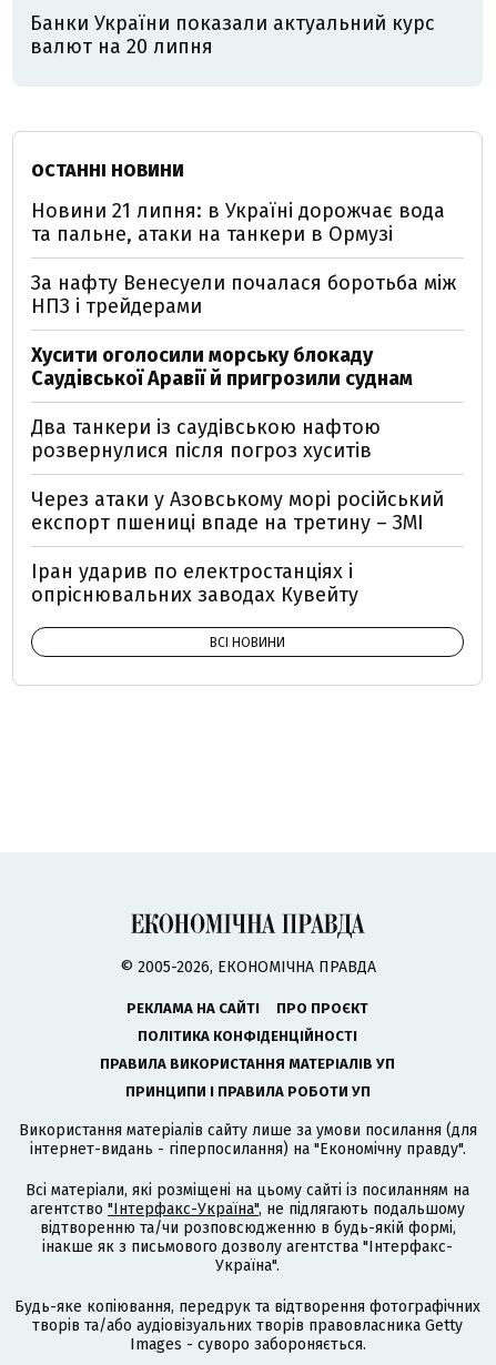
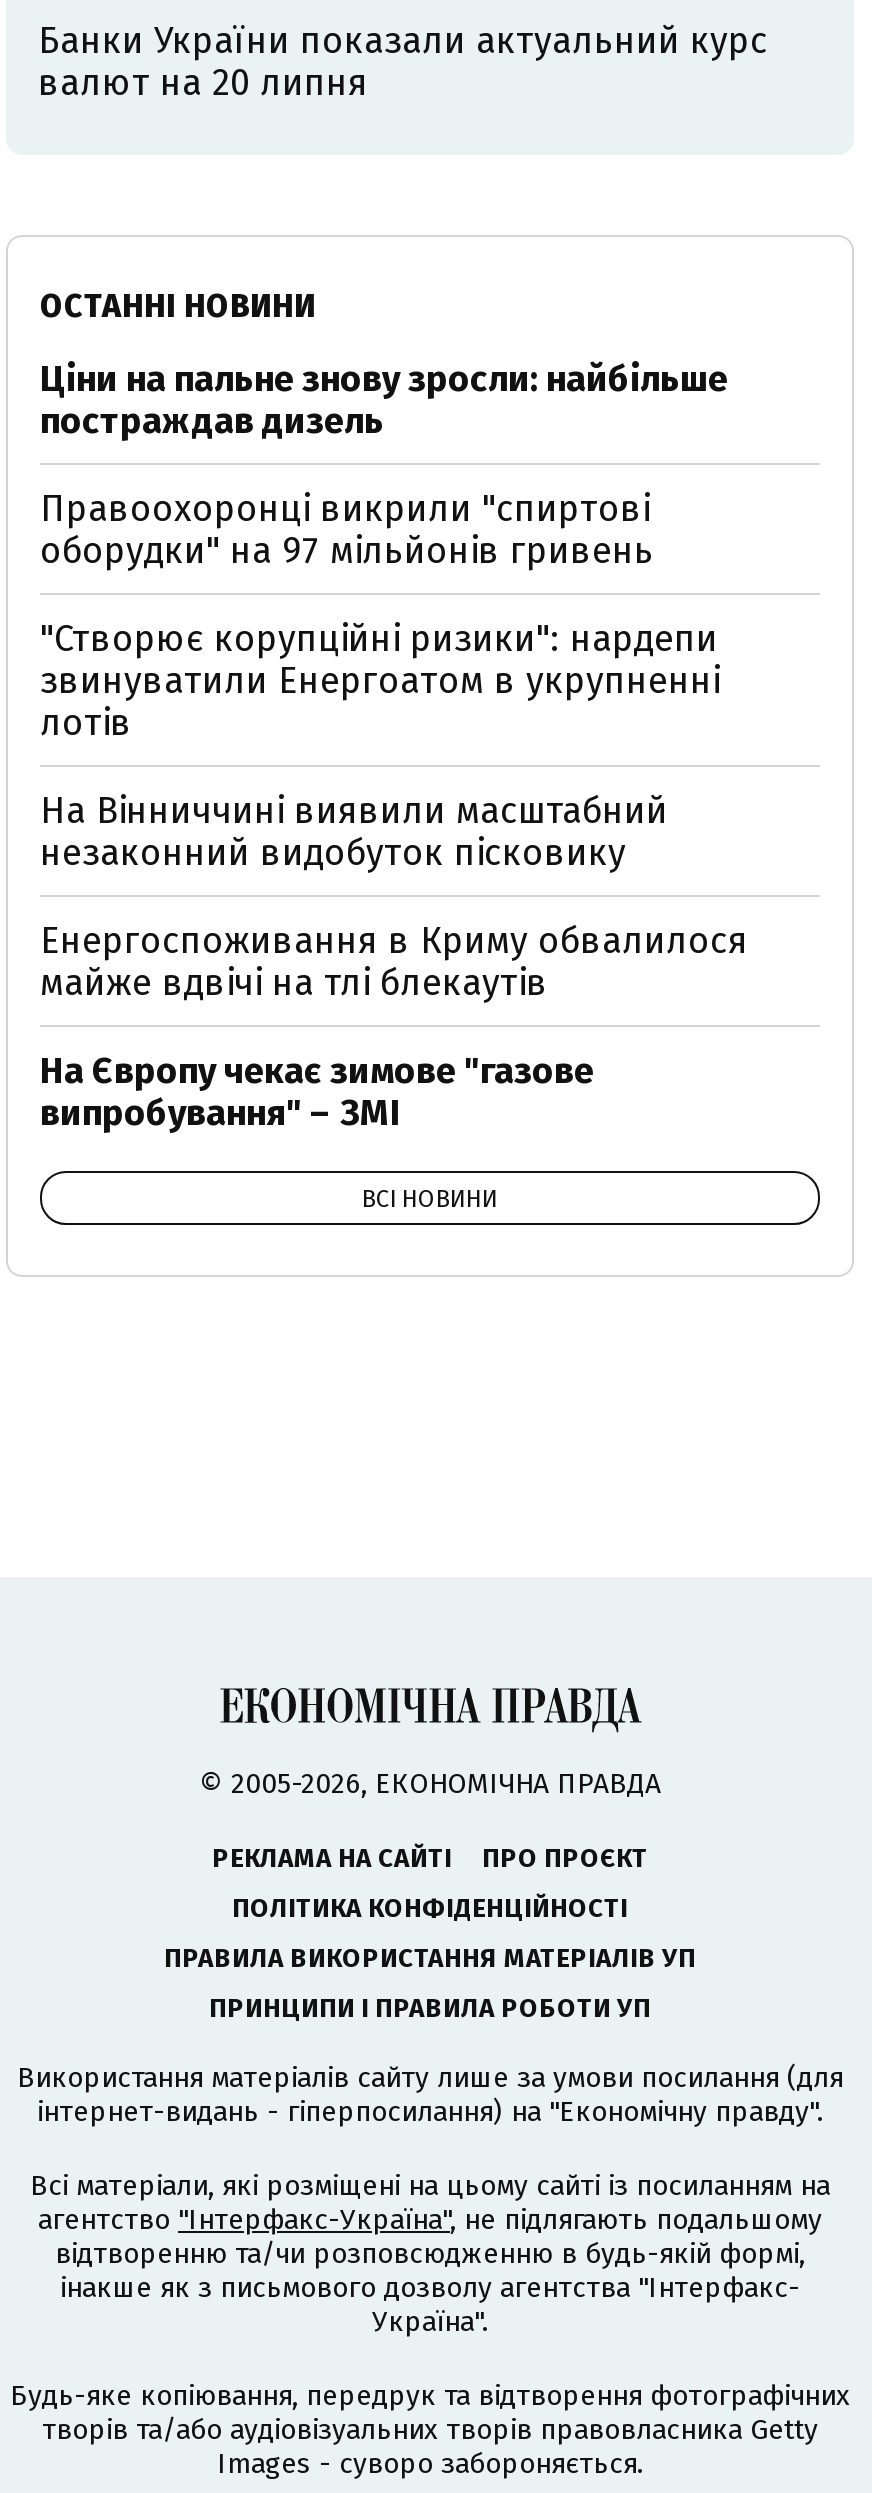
[31,199,445,246] Новини 21 липня: в Україні дорожчає вода | та пальне, атаки на танкери в Ормузі -> [40,357,728,443] Ціни на пальне знову зросли: найбільше | постраждав дизель
[31,271,456,318] За нафту Венесуели почалася боротьба між | НПЗ і трейдерами -> [40,487,654,573] Правоохоронці викрили "спиртові | оборудки" на 97 мільйонів гривень
[31,343,413,391] Хусити оголосили морську блокаду | Саудівської Аравії й пригрозили суднам -> [40,617,720,745] "Створює корупційні ризики": нардепи | звинуватили Енергоатом в укрупненні | лотів
[31,415,381,463] Два танкери із саудівською нафтою | розвернулися після погроз хуситів -> [40,789,668,875] На Вінниччині виявили масштабний | незаконний видобуток пісковику
[31,487,444,535] Через атаки у Азовському морі російський | експорт пшениці впаде на третину – ЗМІ -> [40,919,748,1005] Енергоспоживання в Криму обвалилося | майже вдвічі на тлі блекаутів
[31,559,358,607] Іран ударив по електростанціях і | опріснювальних заводах Кувейту -> [40,1049,594,1135] На Європу чекає зимове "газове | випробування" – ЗМІ

